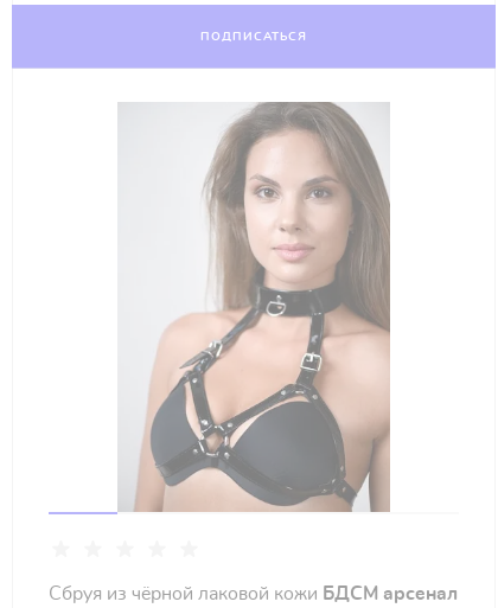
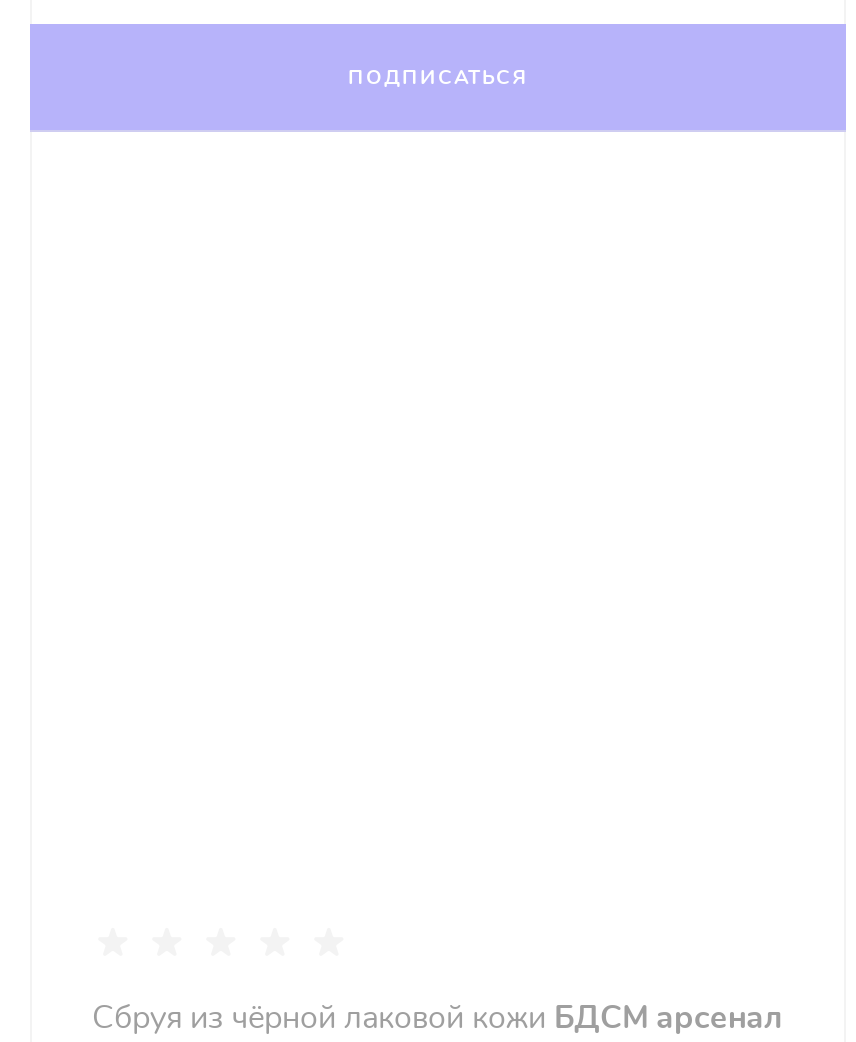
[49,101,391,516] [image] -> none

